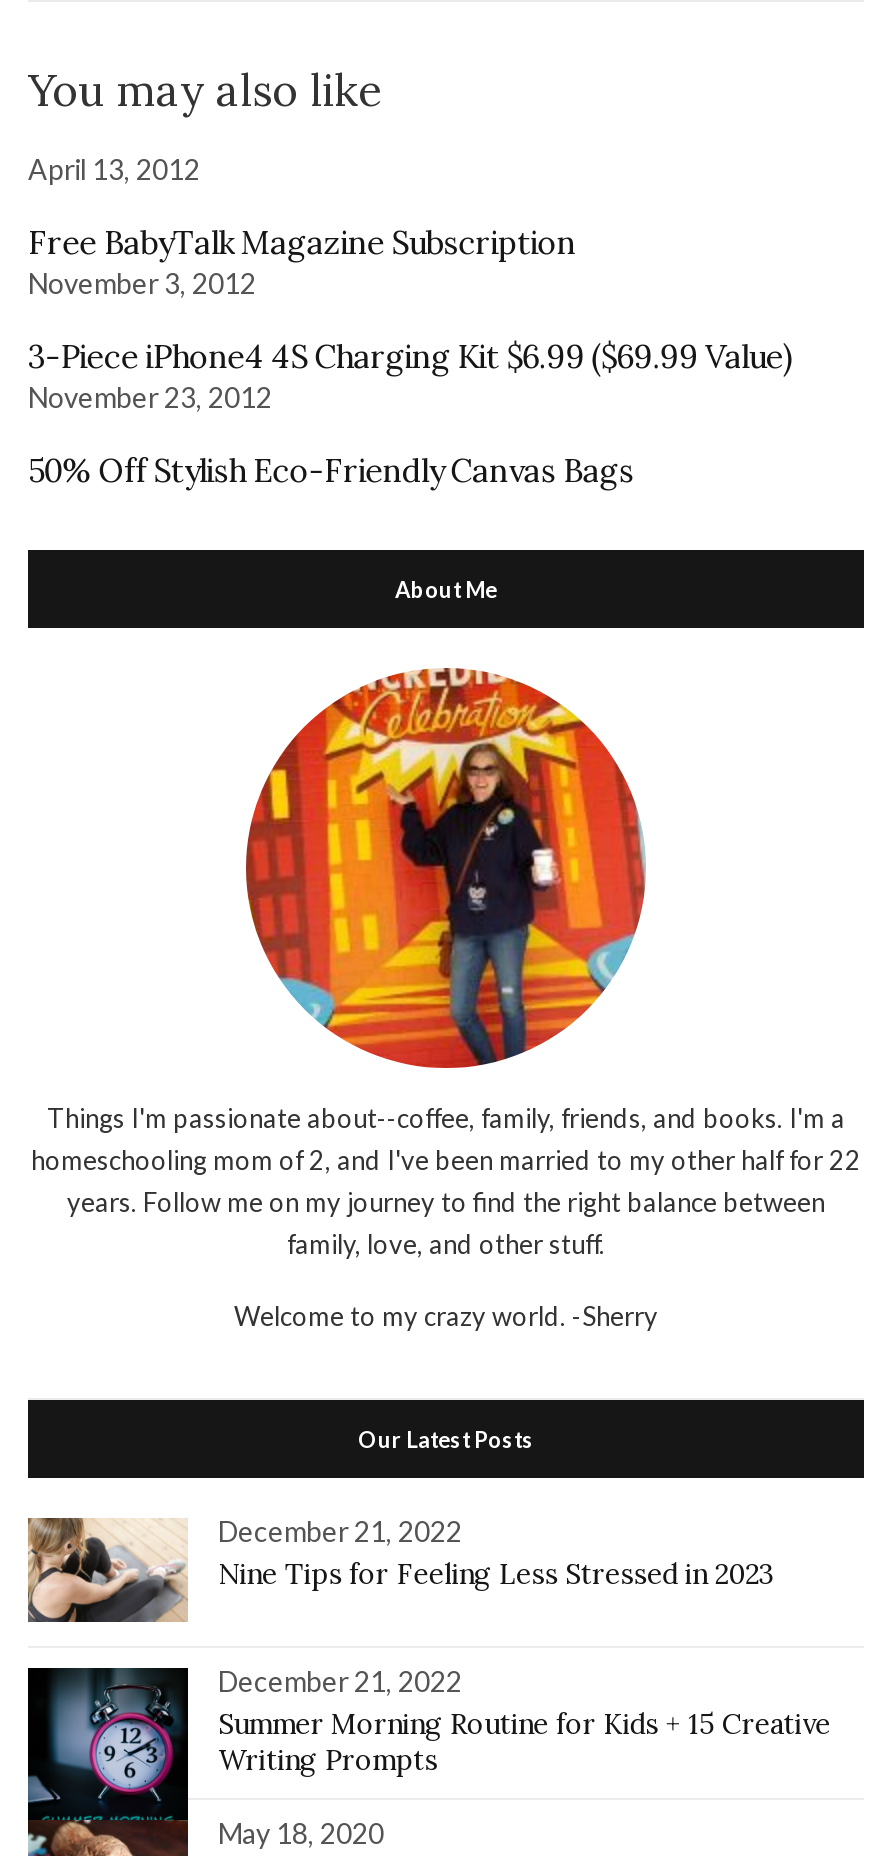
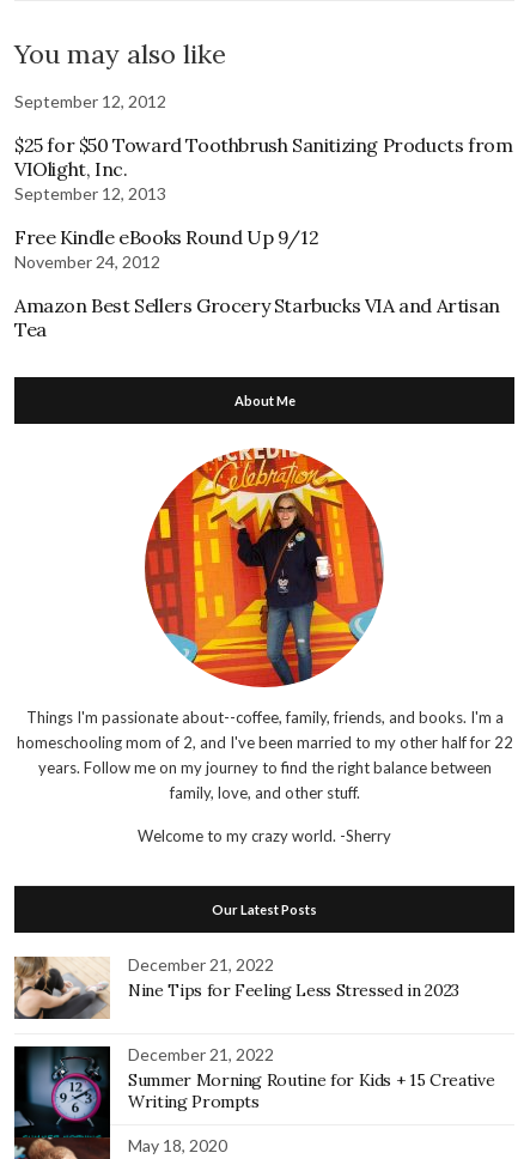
[28,152,200,186] April 13, 2012 -> [14,91,166,111] September 12, 2012
[28,222,576,300] Free BabyTalk Magazine Subscription | November 3, 2012 -> [14,133,513,204] $25 for $50 Toward Toothbrush Sanitizing Products from | VIOlight, Inc. | September 12, 2013
[28,336,792,414] 3-Piece iPhone4 4S Charging Kit $6.99 ($69.99 Value) | November 23, 2012 -> [14,225,318,272] Free Kindle eBooks Round Up 9/12 | November 24, 2012
[28,450,634,490] 50% Off Stylish Eco-Friendly Canvas Bags -> [14,293,500,341] Amazon Best Sellers Grocery Starbucks VIA and Artisan | Tea

